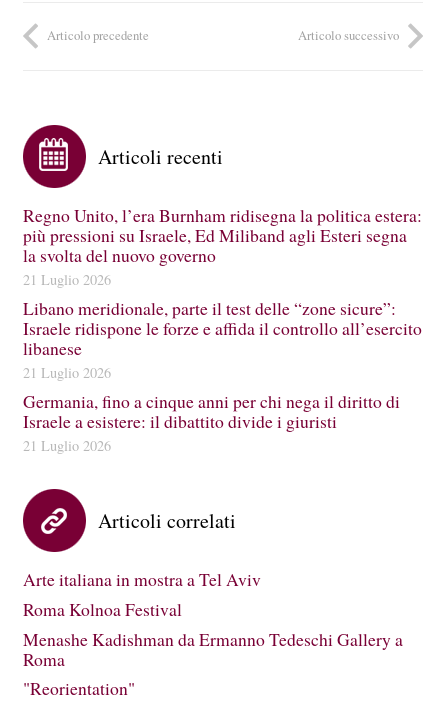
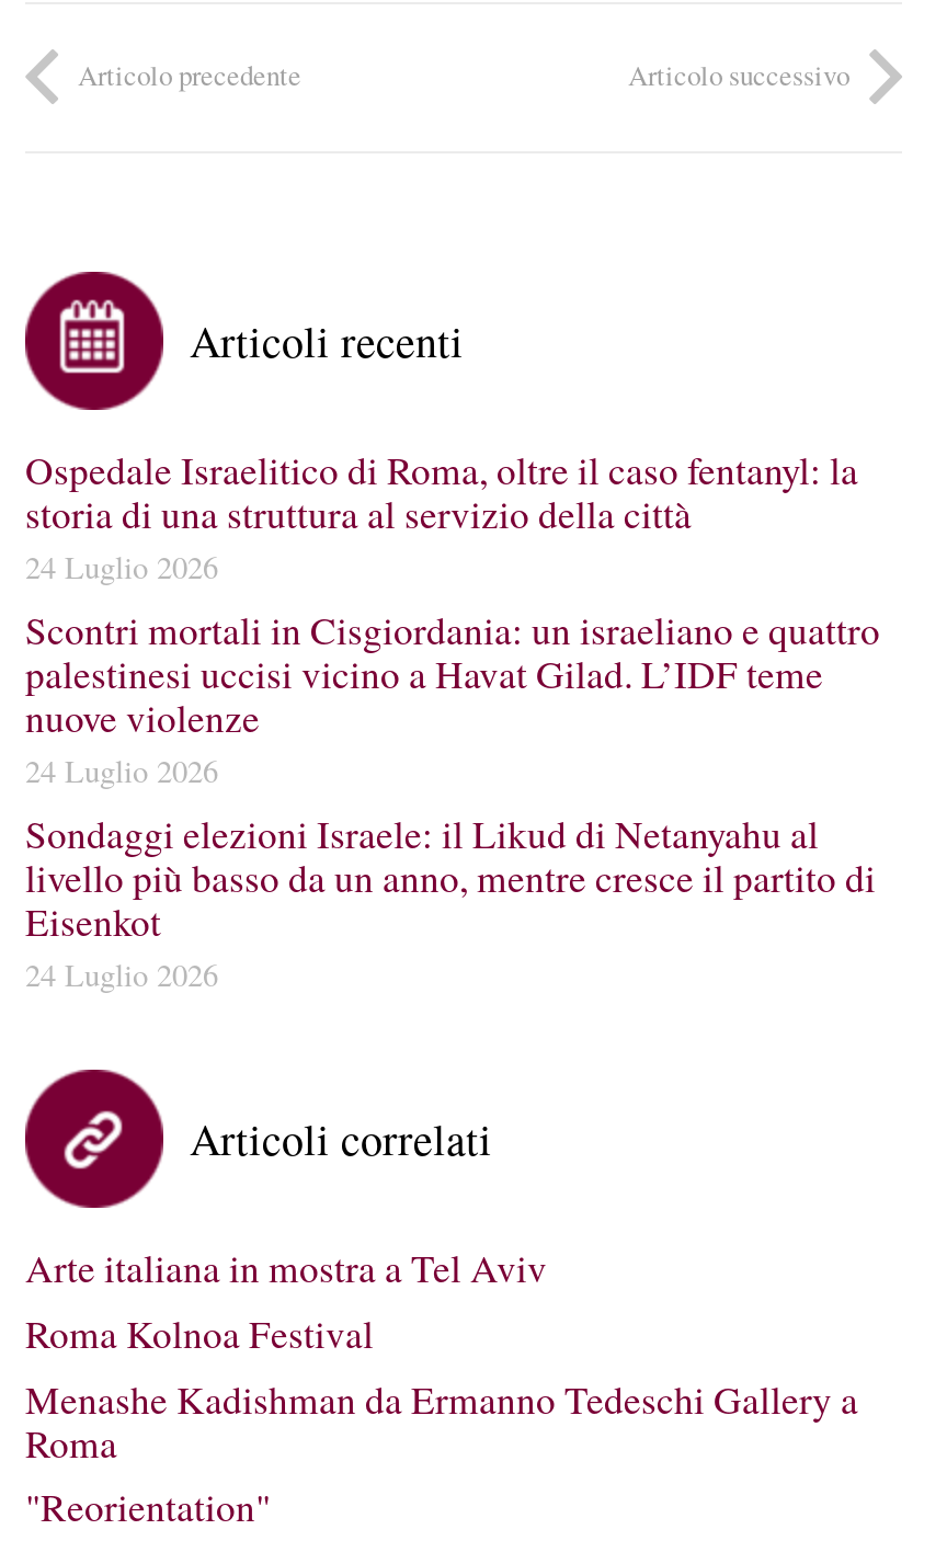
[23,203,422,455] Regno Unito, l’era Burnham ridisegna la politica estera: | più pressioni su Israele, Ed Miliband agli Esteri segna | la svolta del nuovo governo | 21 Luglio 2026 | Libano meridionale, parte il test delle “zone sicure”: | Israele ridispone le forze e affida il controllo all’esercito | libanese | 21 Luglio 2026 | Germania, fino a cinque anni per chi nega il diritto di | Israele a esistere: il dibattito divide i giuristi | 21 Luglio 2026 -> [25,444,880,996] Ospedale Israelitico di Roma, oltre il caso fentanyl: la | storia di una struttura al servizio della città | 24 Luglio 2026 | Scontri mortali in Cisgiordania: un israeliano e quattro | palestinesi uccisi vicino a Havat Gilad. L’IDF teme | nuove violenze | 24 Luglio 2026 | Sondaggi elezioni Israele: il Likud di Netanyahu al | livello più basso da un anno, mentre cresce il partito di | Eisenkot | 24 Luglio 2026

